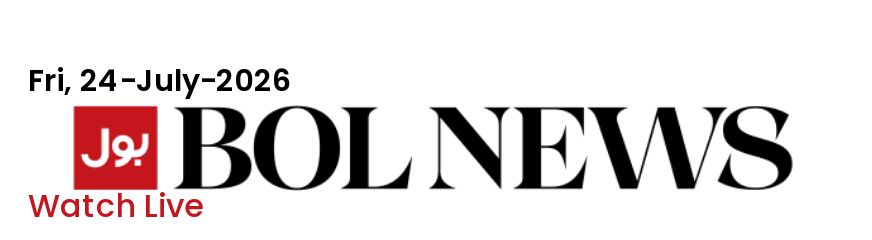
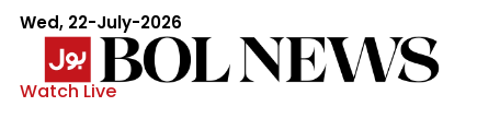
[28,59,292,101] Fri, 24-July-2026 -> [20,11,182,34] Wed, 22-July-2026

